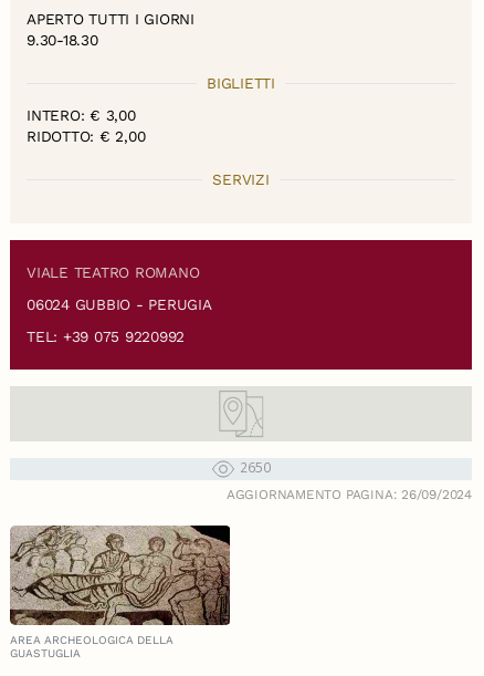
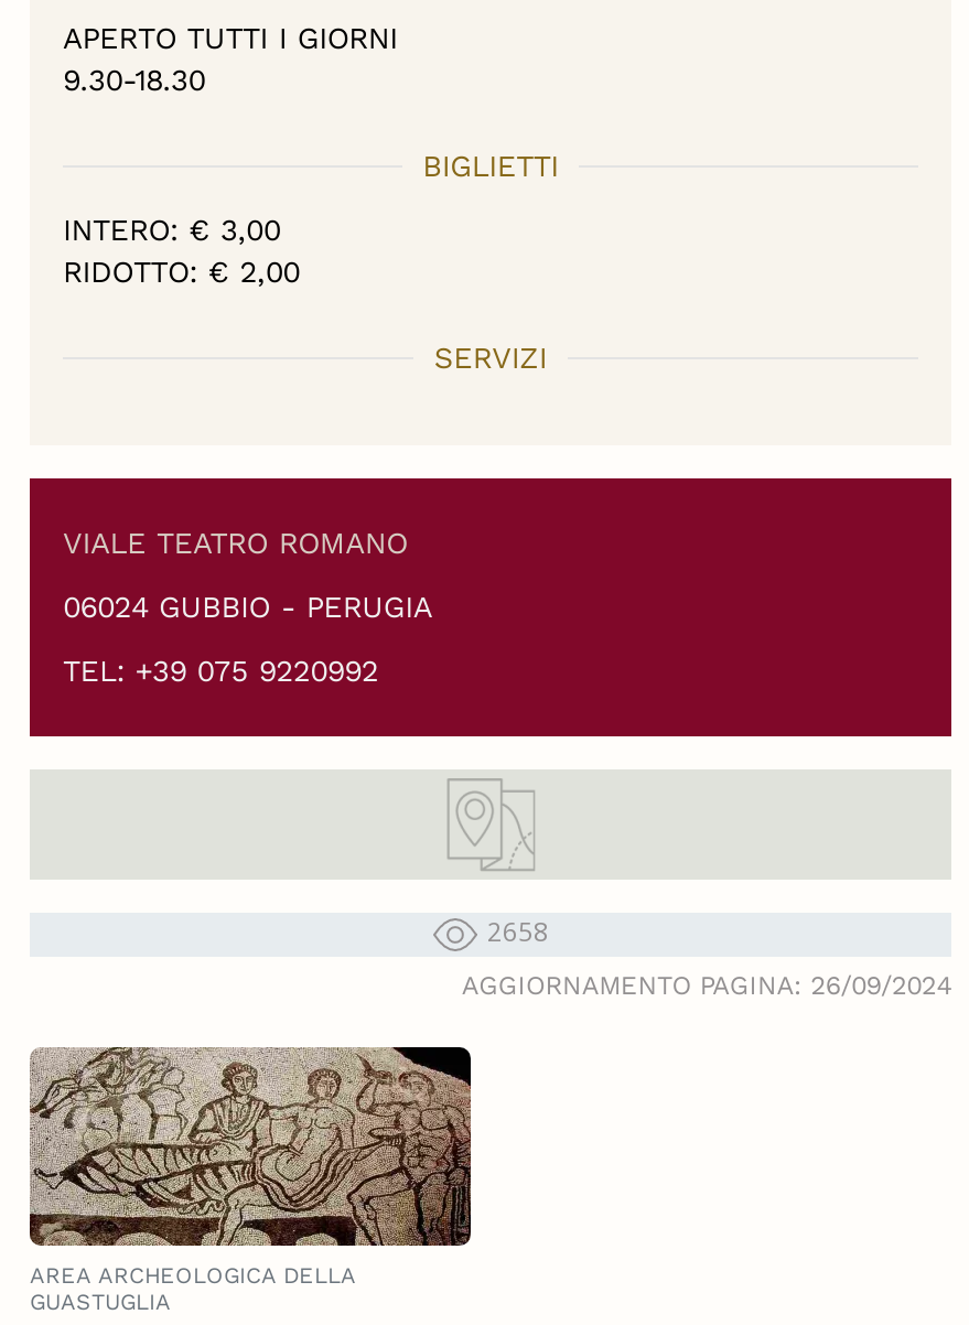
[239,458,270,475] 2650 -> [487,912,549,947] 2658

